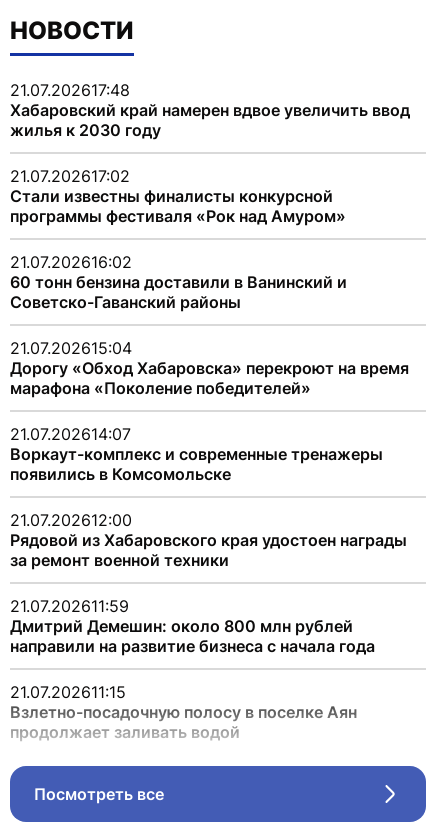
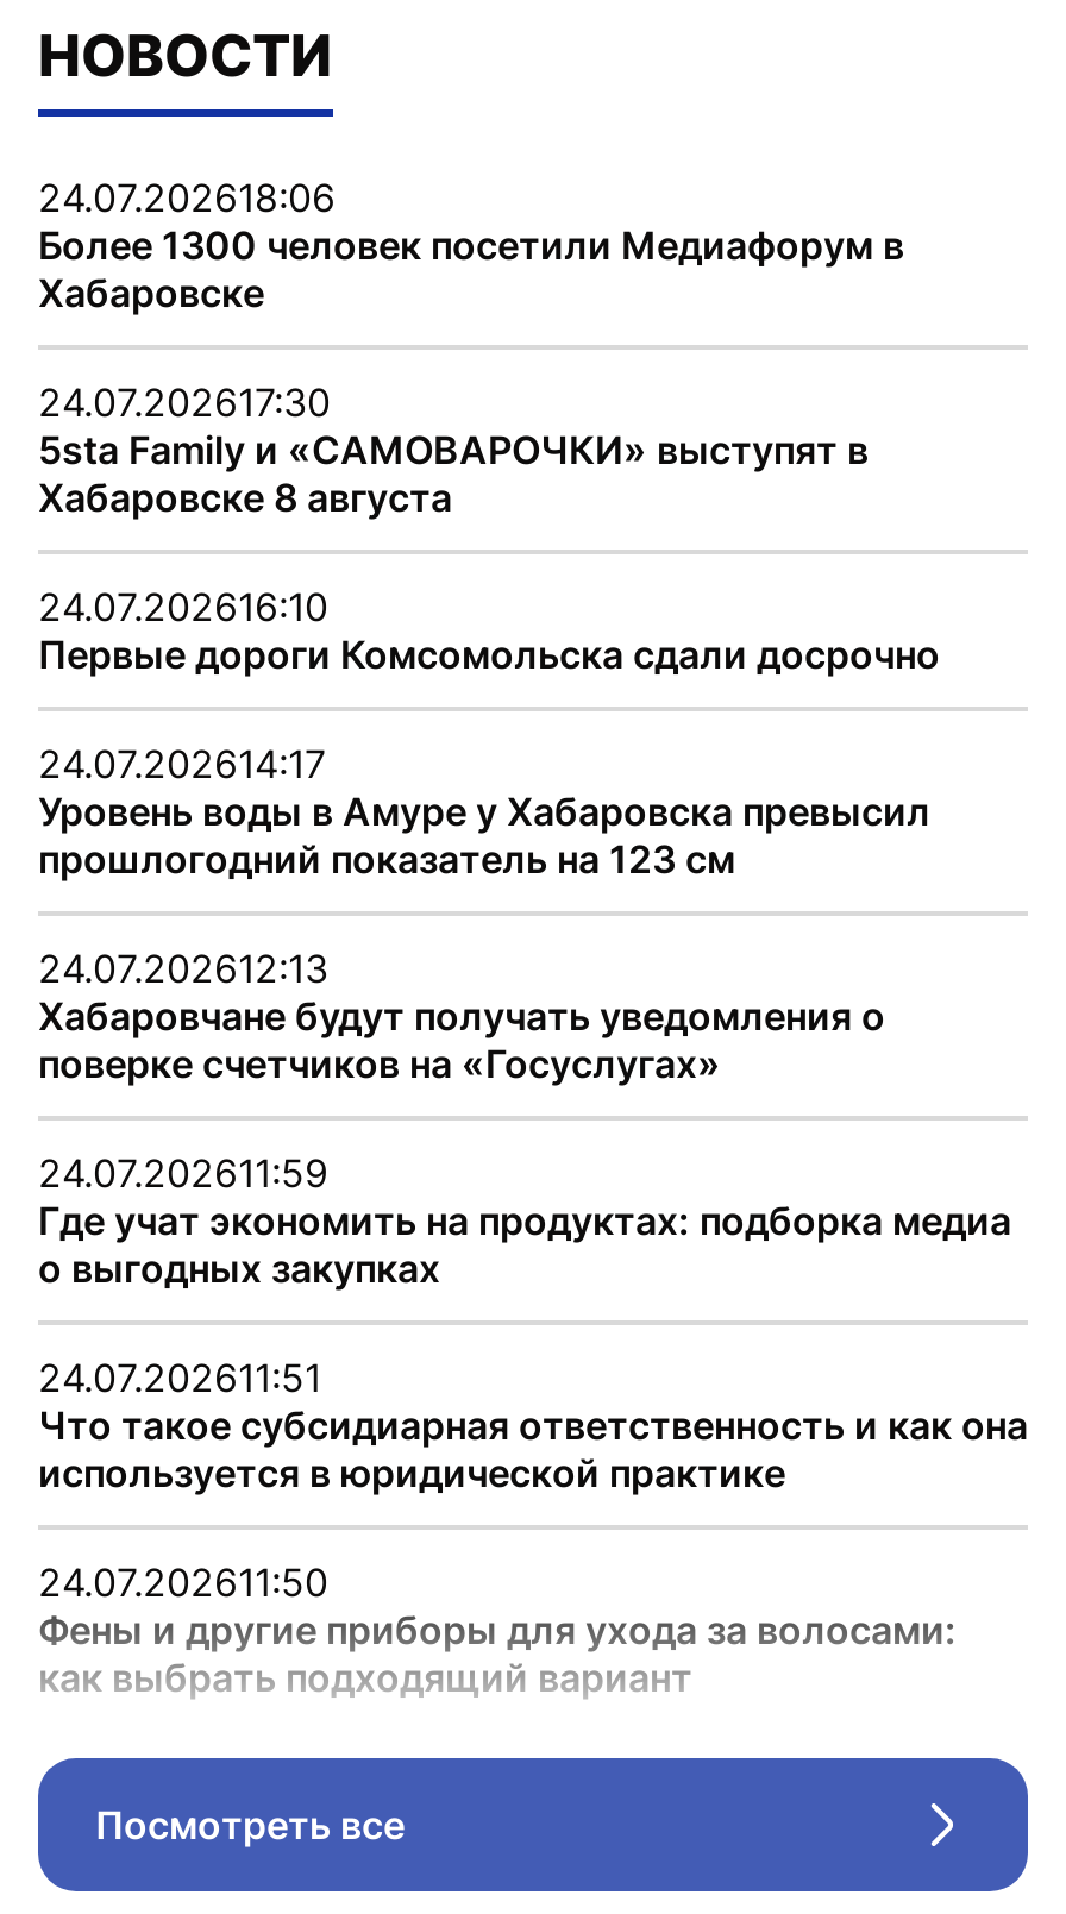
[10,80,410,140] 21.07.202617:48 | Хабаровский край намерен вдвое увеличить ввод | жилья к 2030 году -> [38,173,904,316] 24.07.202618:06 | Более 1300 человек посетили Медиафорум в | Хабаровске
[10,166,346,226] 21.07.202617:02 | Стали известны финалисты конкурсной | программы фестиваля «Рок над Амуром» -> [38,378,869,521] 24.07.202617:30 | 5sta Family и «САМОВАРОЧКИ» выступят в | Хабаровске 8 августа
[10,252,347,312] 21.07.202616:02 | 60 тонн бензина доставили в Ванинский и | Советско-Гаванский районы -> [38,582,940,678] 24.07.202616:10 | Первые дороги Комсомольска сдали досрочно
[10,338,409,398] 21.07.202615:04 | Дорогу «Обход Хабаровска» перекроют на время | марафона «Поколение победителей» -> [38,739,930,882] 24.07.202614:17 | Уровень воды в Амуре у Хабаровска превысил | прошлогодний показатель на 123 см
[10,424,383,484] 21.07.202614:07 | Воркаут-комплекс и современные тренажеры | появились в Комсомольске -> [38,944,885,1087] 24.07.202612:13 | Хабаровчане будут получать уведомления о | поверке счетчиков на «Госуслугах»
[10,510,407,570] 21.07.202612:00 | Рядовой из Хабаровского края удостоен награды | за ремонт военной техники -> [38,1149,1011,1291] 24.07.202611:59 | Где учат экономить на продуктах: подборка медиа | о выгодных закупках
[10,596,375,656] 21.07.202611:59 | Дмитрий Демешин: около 800 млн рублей | направили на развитие бизнеса с начала года -> [38,1353,1028,1496] 24.07.202611:51 | Что такое субсидиарная ответственность и как она | используется в юридической практике
[10,682,357,742] 21.07.202611:15 | Взлетно-посадочную полосу в поселке Аян | продолжает заливать водой -> [38,1558,957,1701] 24.07.202611:50 | Фены и другие приборы для ухода за волосами: | как выбрать подходящий вариант

